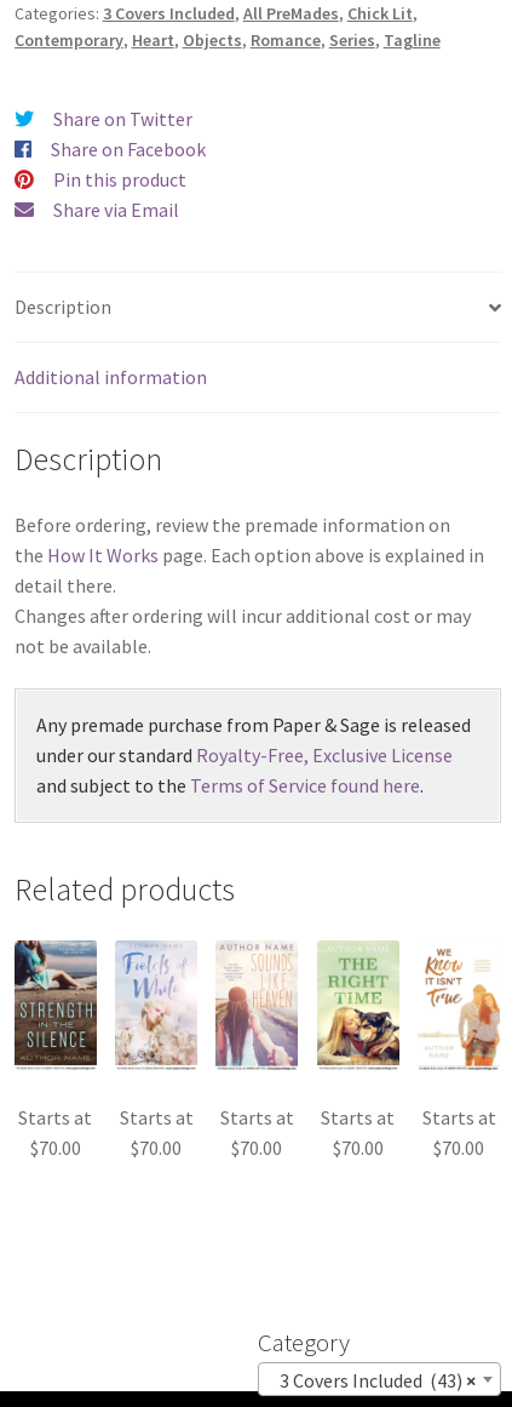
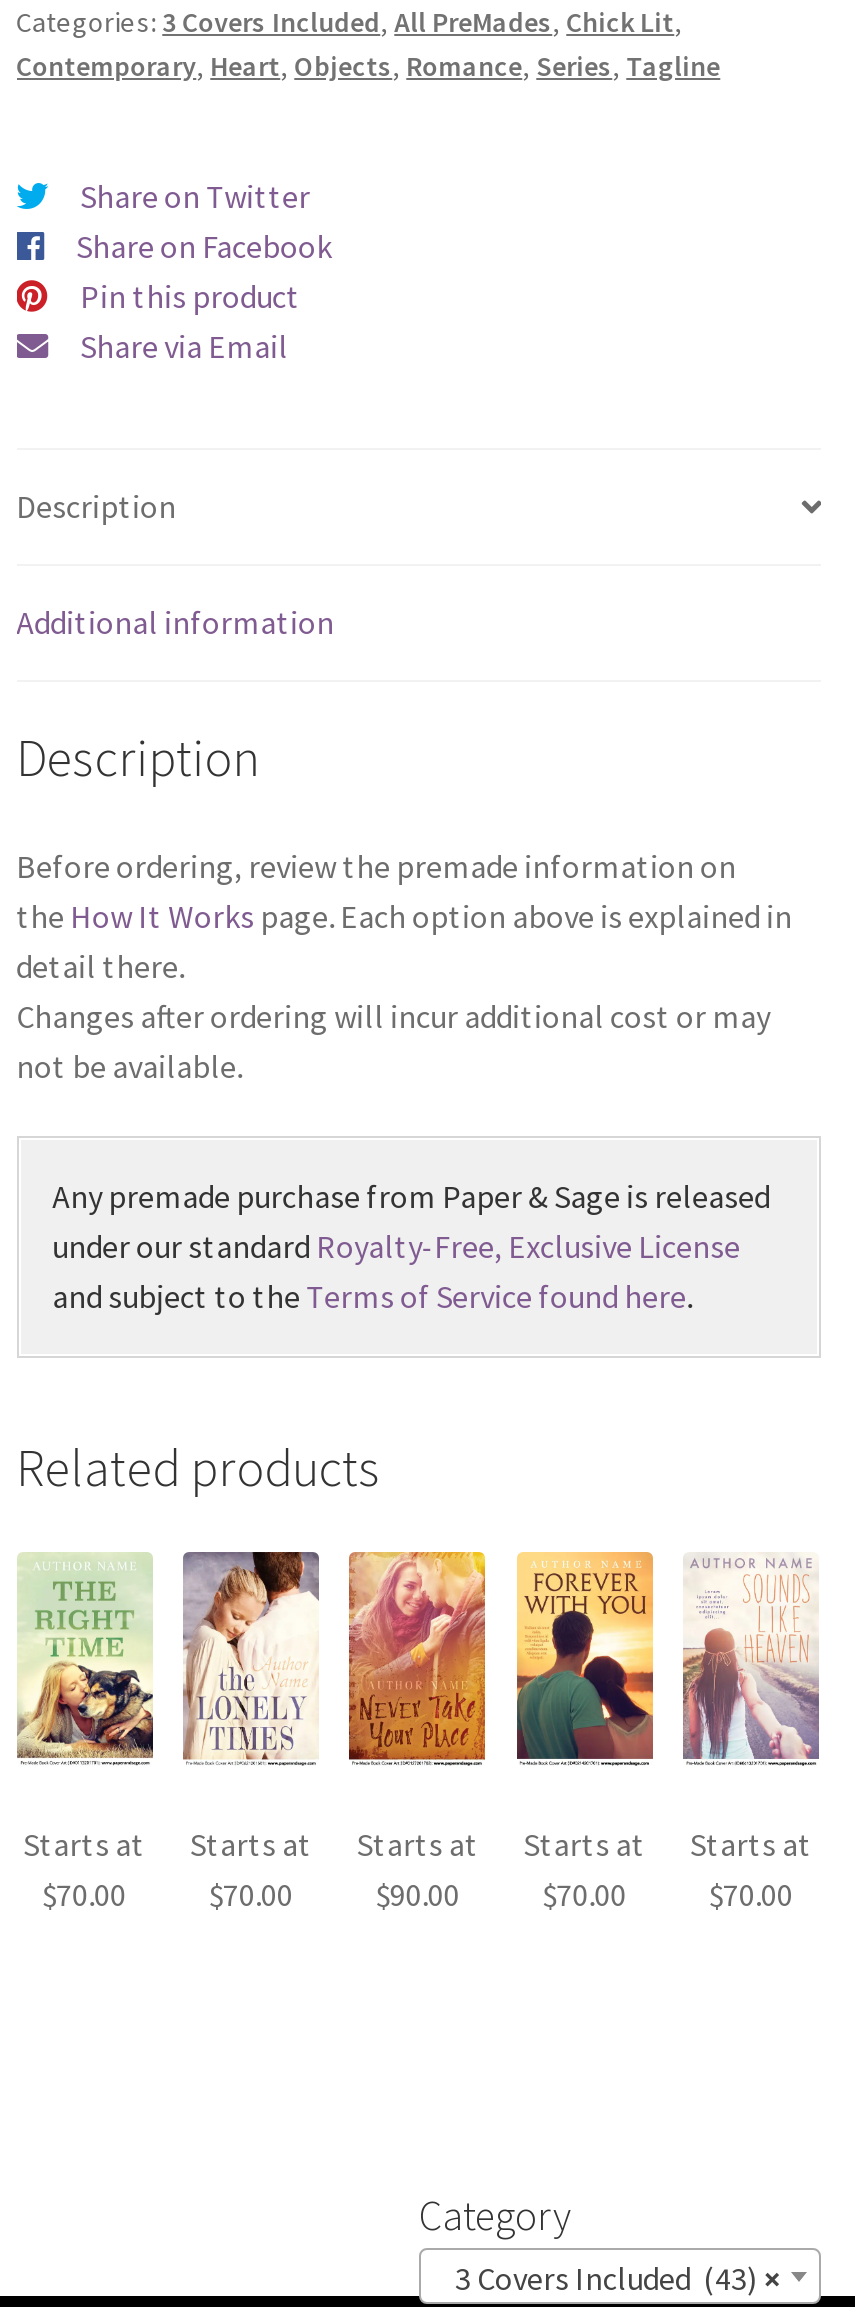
[13,939,98,1066] [image] -> [17,1552,153,1758] [image]
[116,940,197,1065] [image] -> [183,1550,319,1760] [image]
[215,940,299,1068] [image] -> [347,1550,487,1762] [image]
[317,942,401,1066] [image] -> [515,1552,655,1762] [image]
[418,943,500,1066] [image] -> [681,1556,821,1760] [image]
[232,1135,282,1159] $70.00 -> [376,1873,460,1913] $90.00

